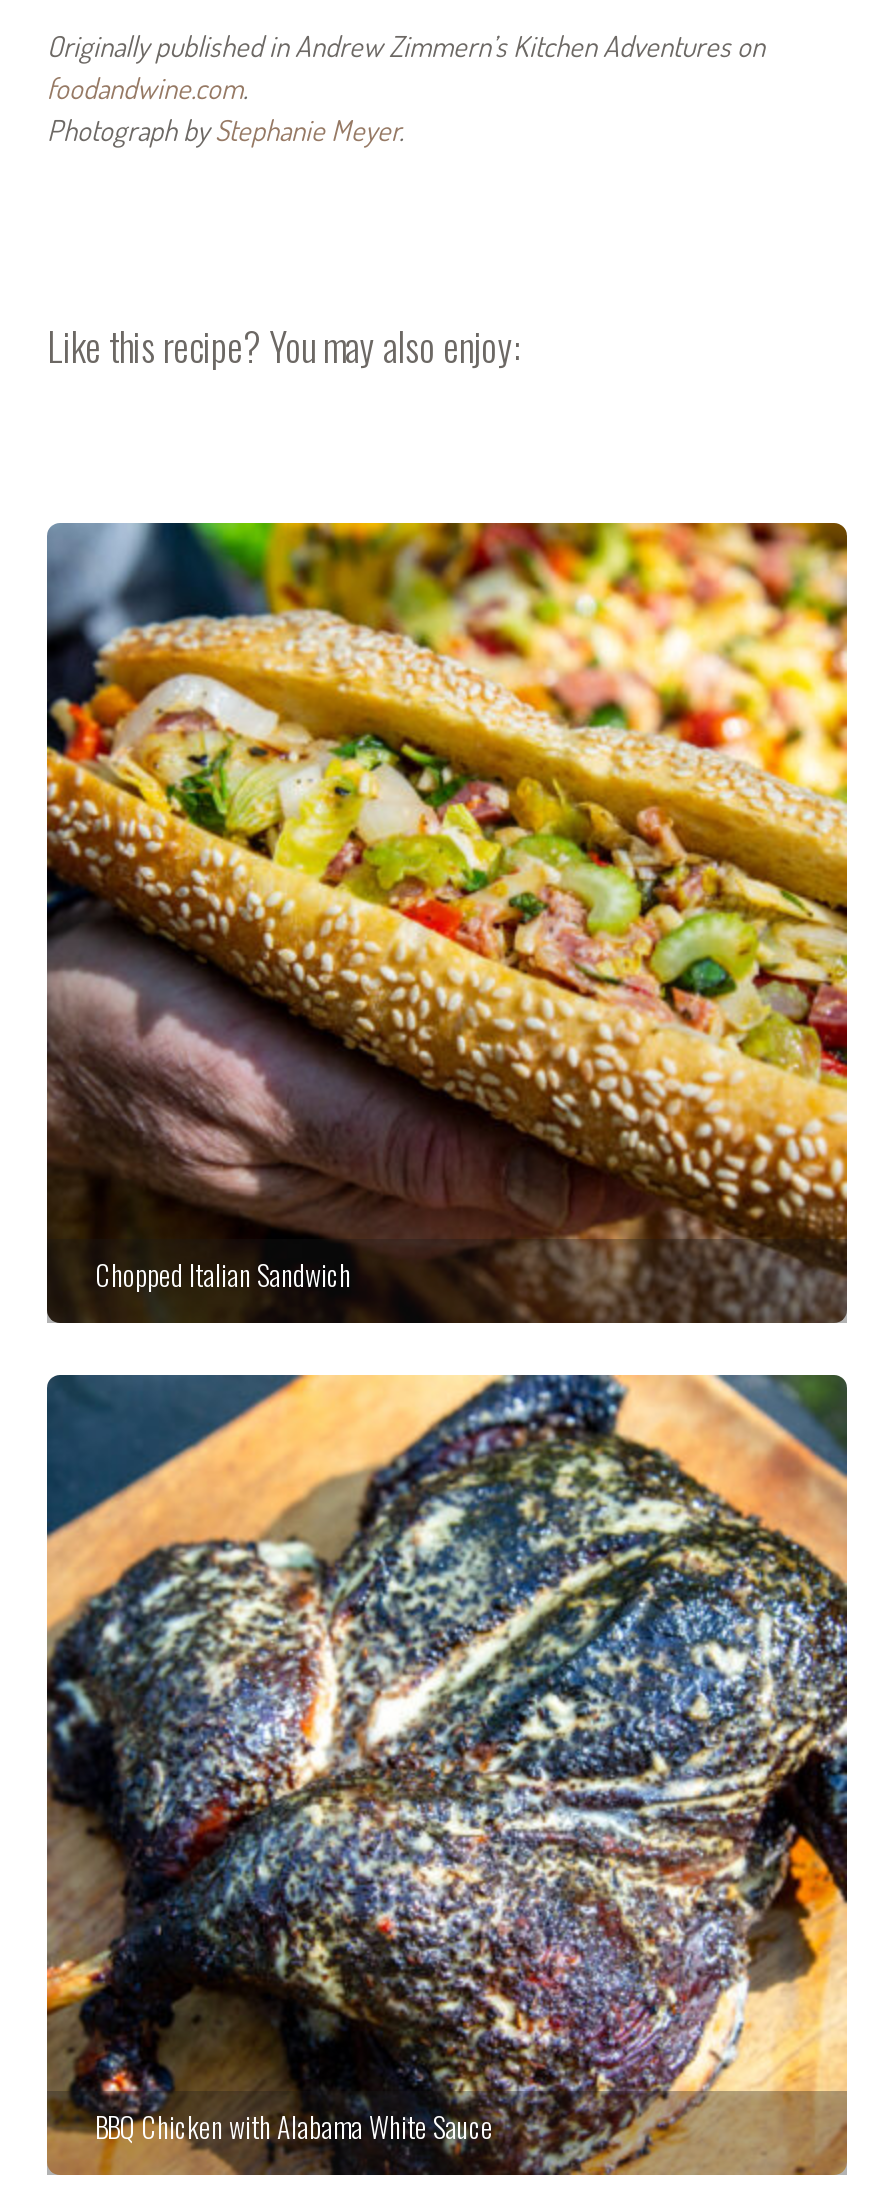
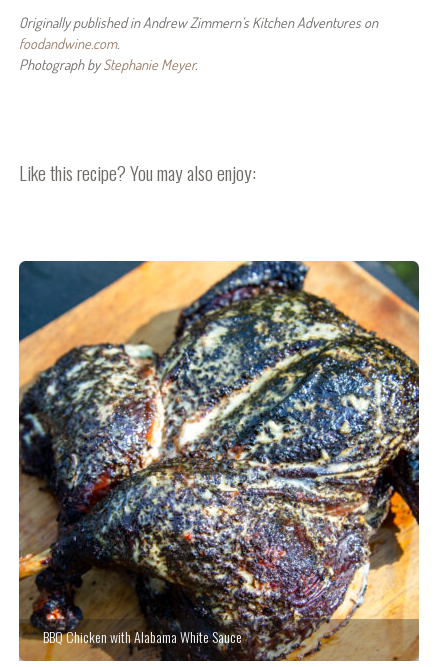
[45,521,849,1325] [image] | Chopped Italian Sandwich -> none

